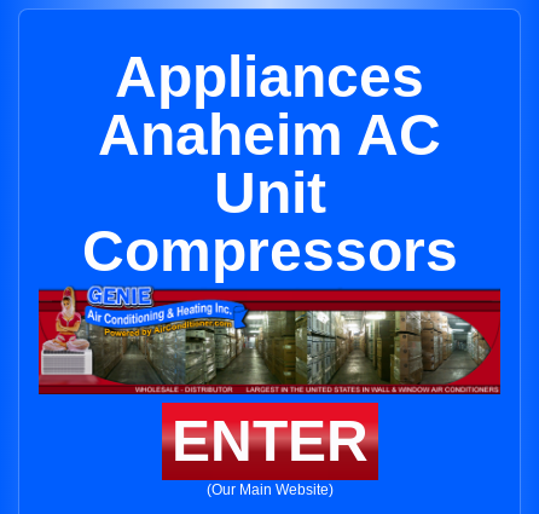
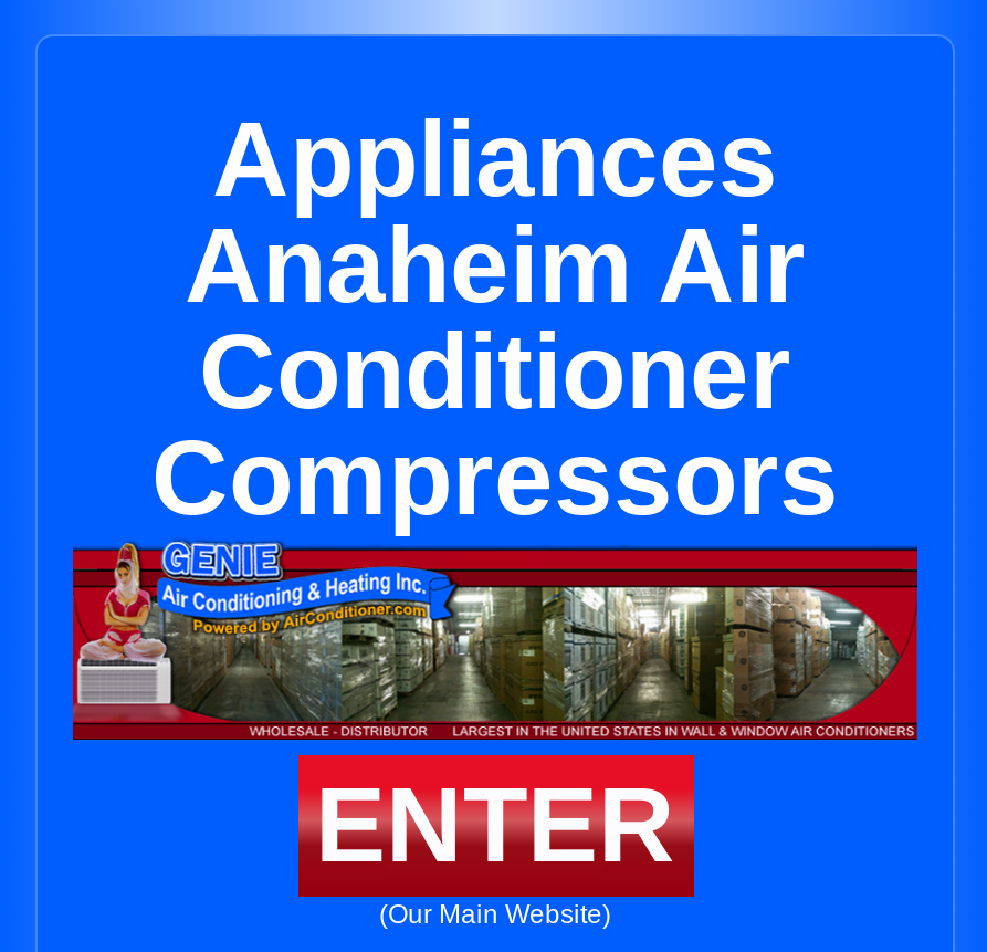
[98,103,441,225] Anaheim AC | Unit -> [185,207,806,430] Anaheim Air | Conditioner

